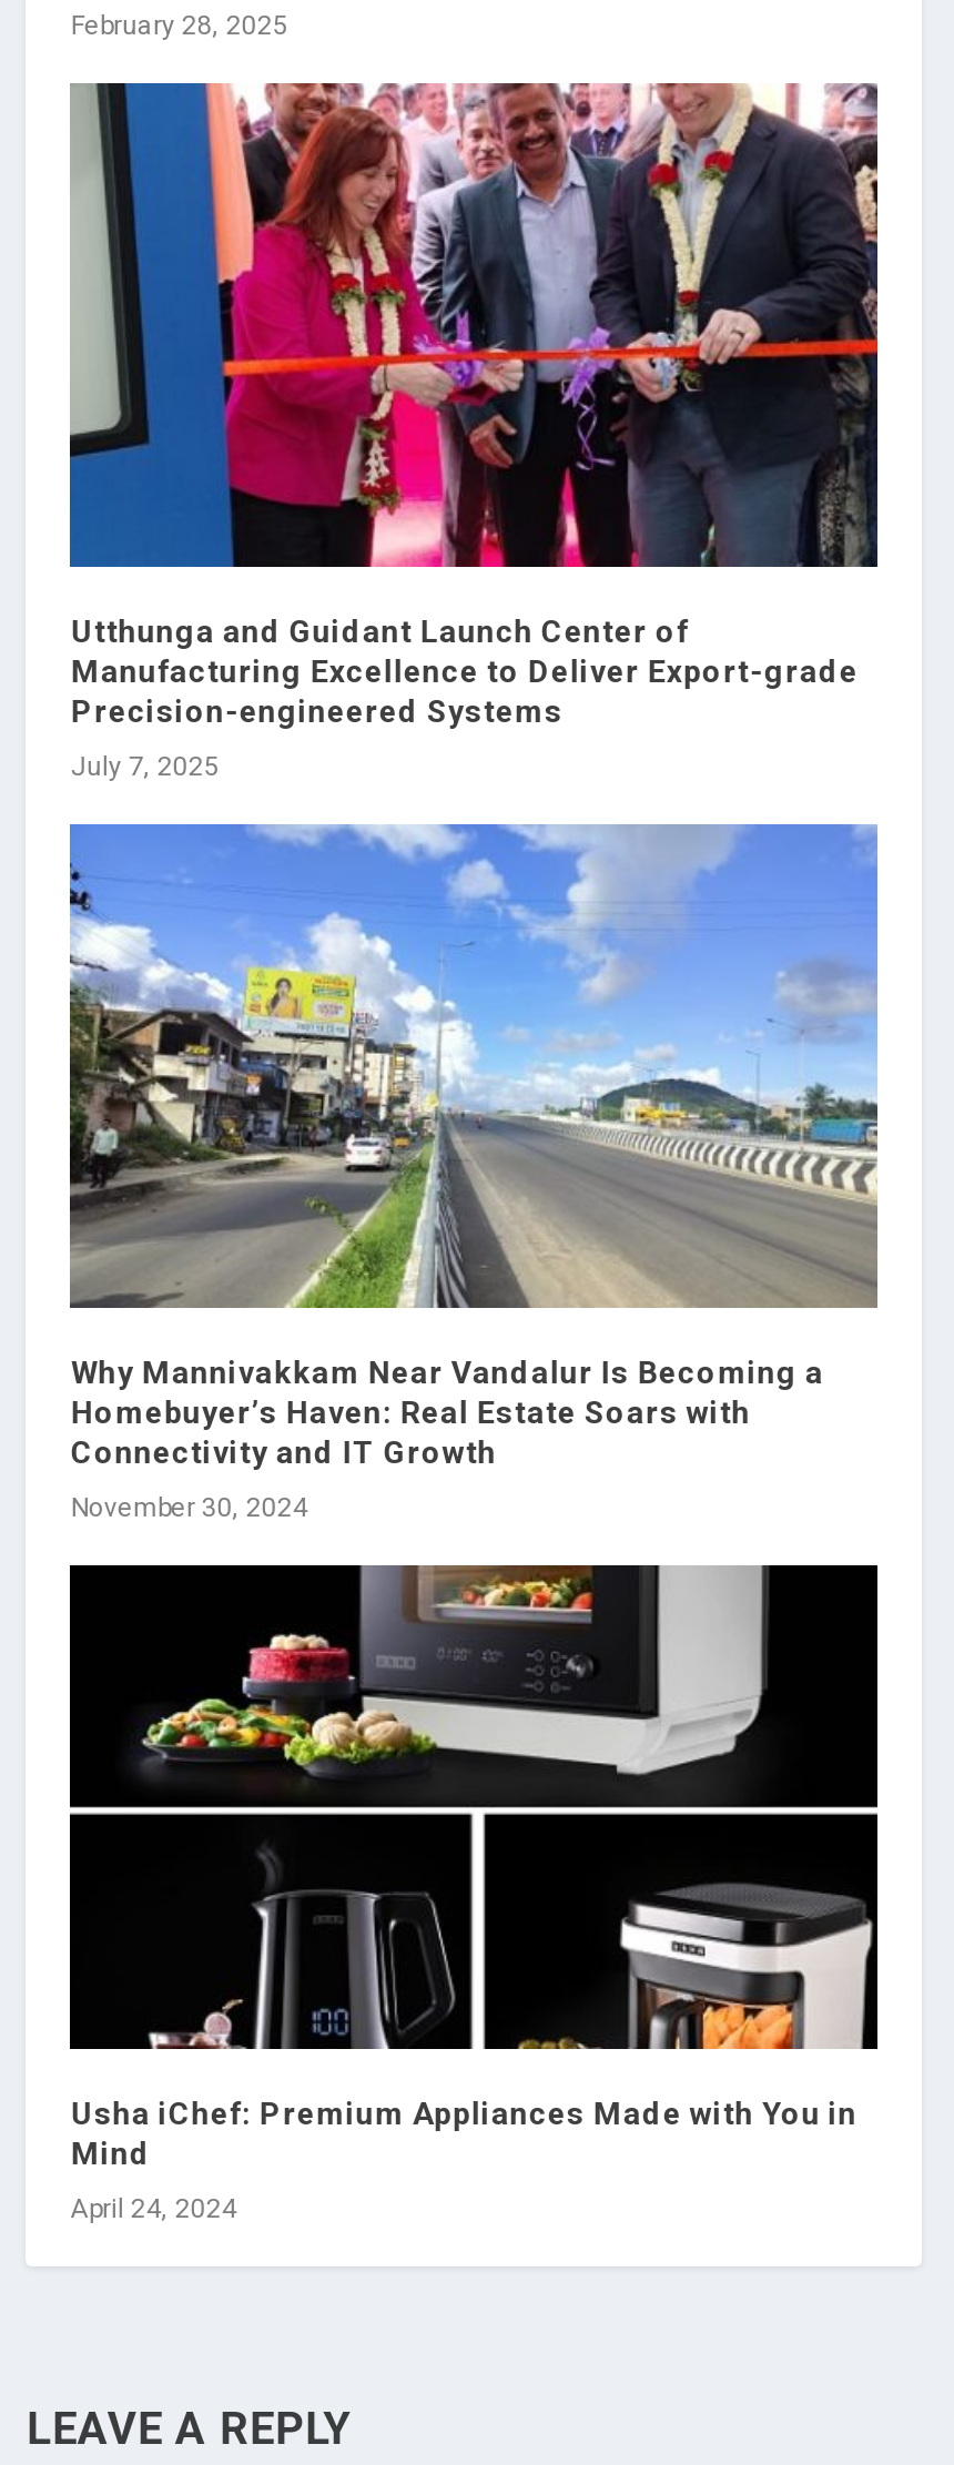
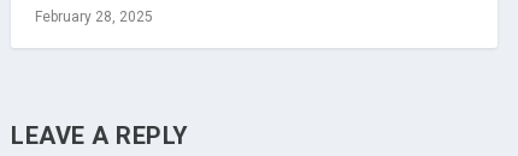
[68,80,880,782] [image] | Utthunga and Guidant Launch Center of | Manufacturing Excellence to Deliver Export-grade | Precision-engineered Systems | July 7, 2025 -> none
[68,823,880,1523] [image] | Why Mannivakkam Near Vandalur Is Becoming a | Homebuyer’s Haven: Real Estate Soars with | Connectivity and IT Growth | November 30, 2024 -> none
[68,1564,880,2224] [image] | Usha iChef: Premium Appliances Made with You in | Mind | April 24, 2024 -> none

